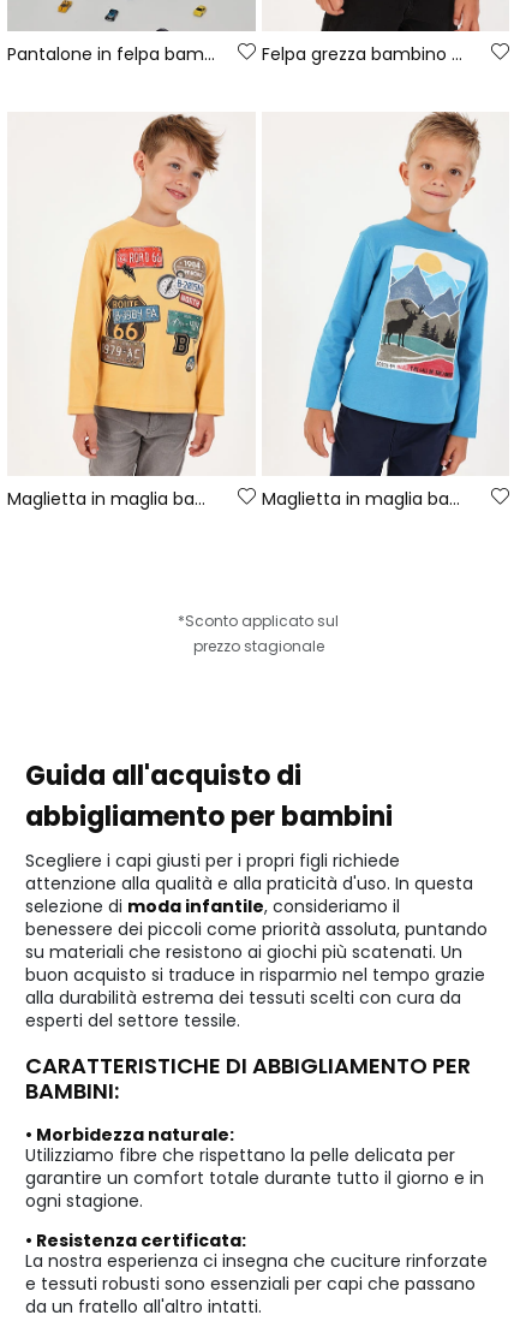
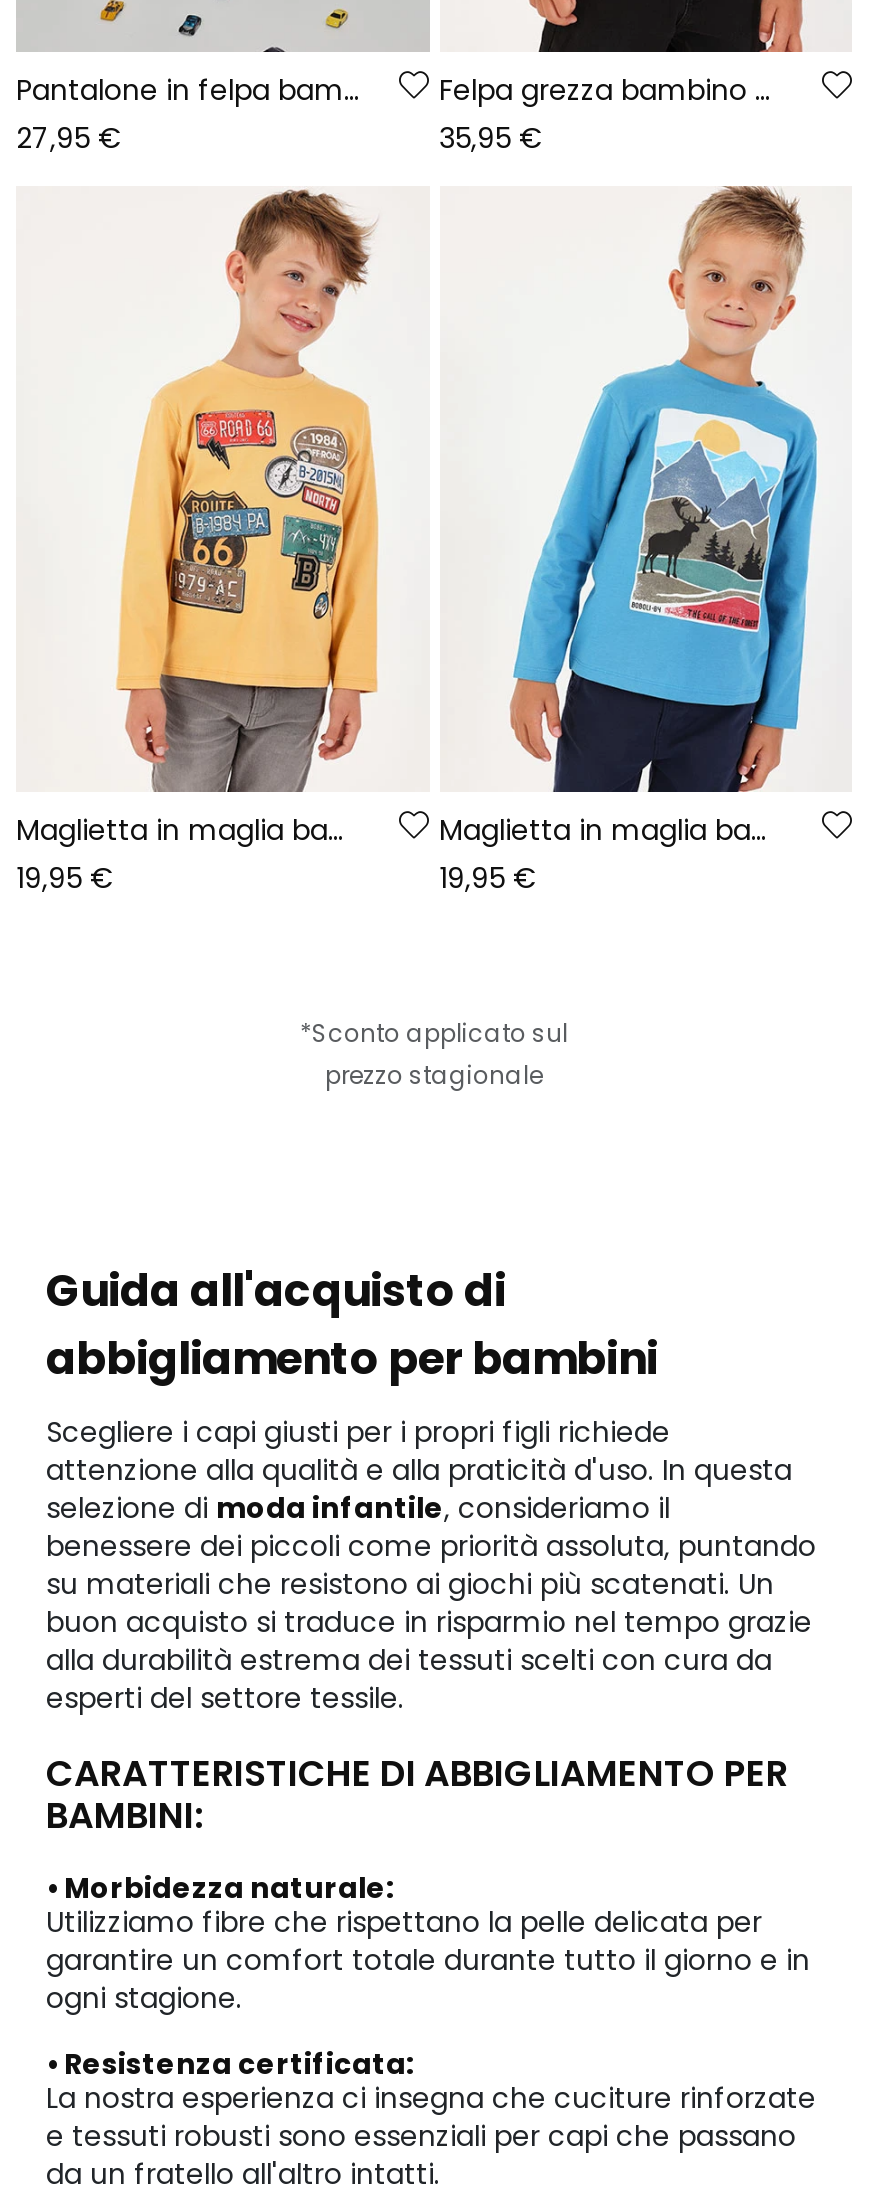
none -> [16,118,122,158] 27,95 €
none -> [439,118,543,158] 35,95 €
none -> [16,857,114,897] 19,95 €
none -> [439,857,537,897] 19,95 €

